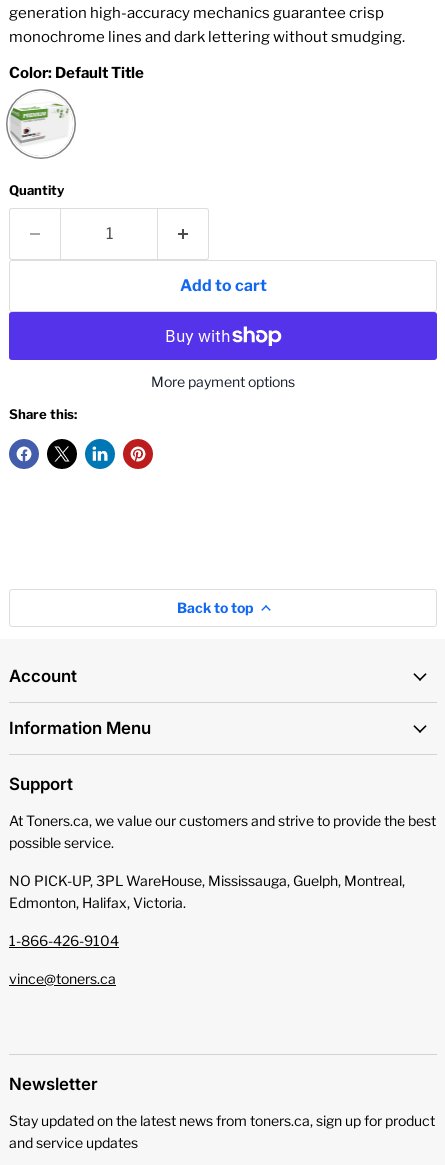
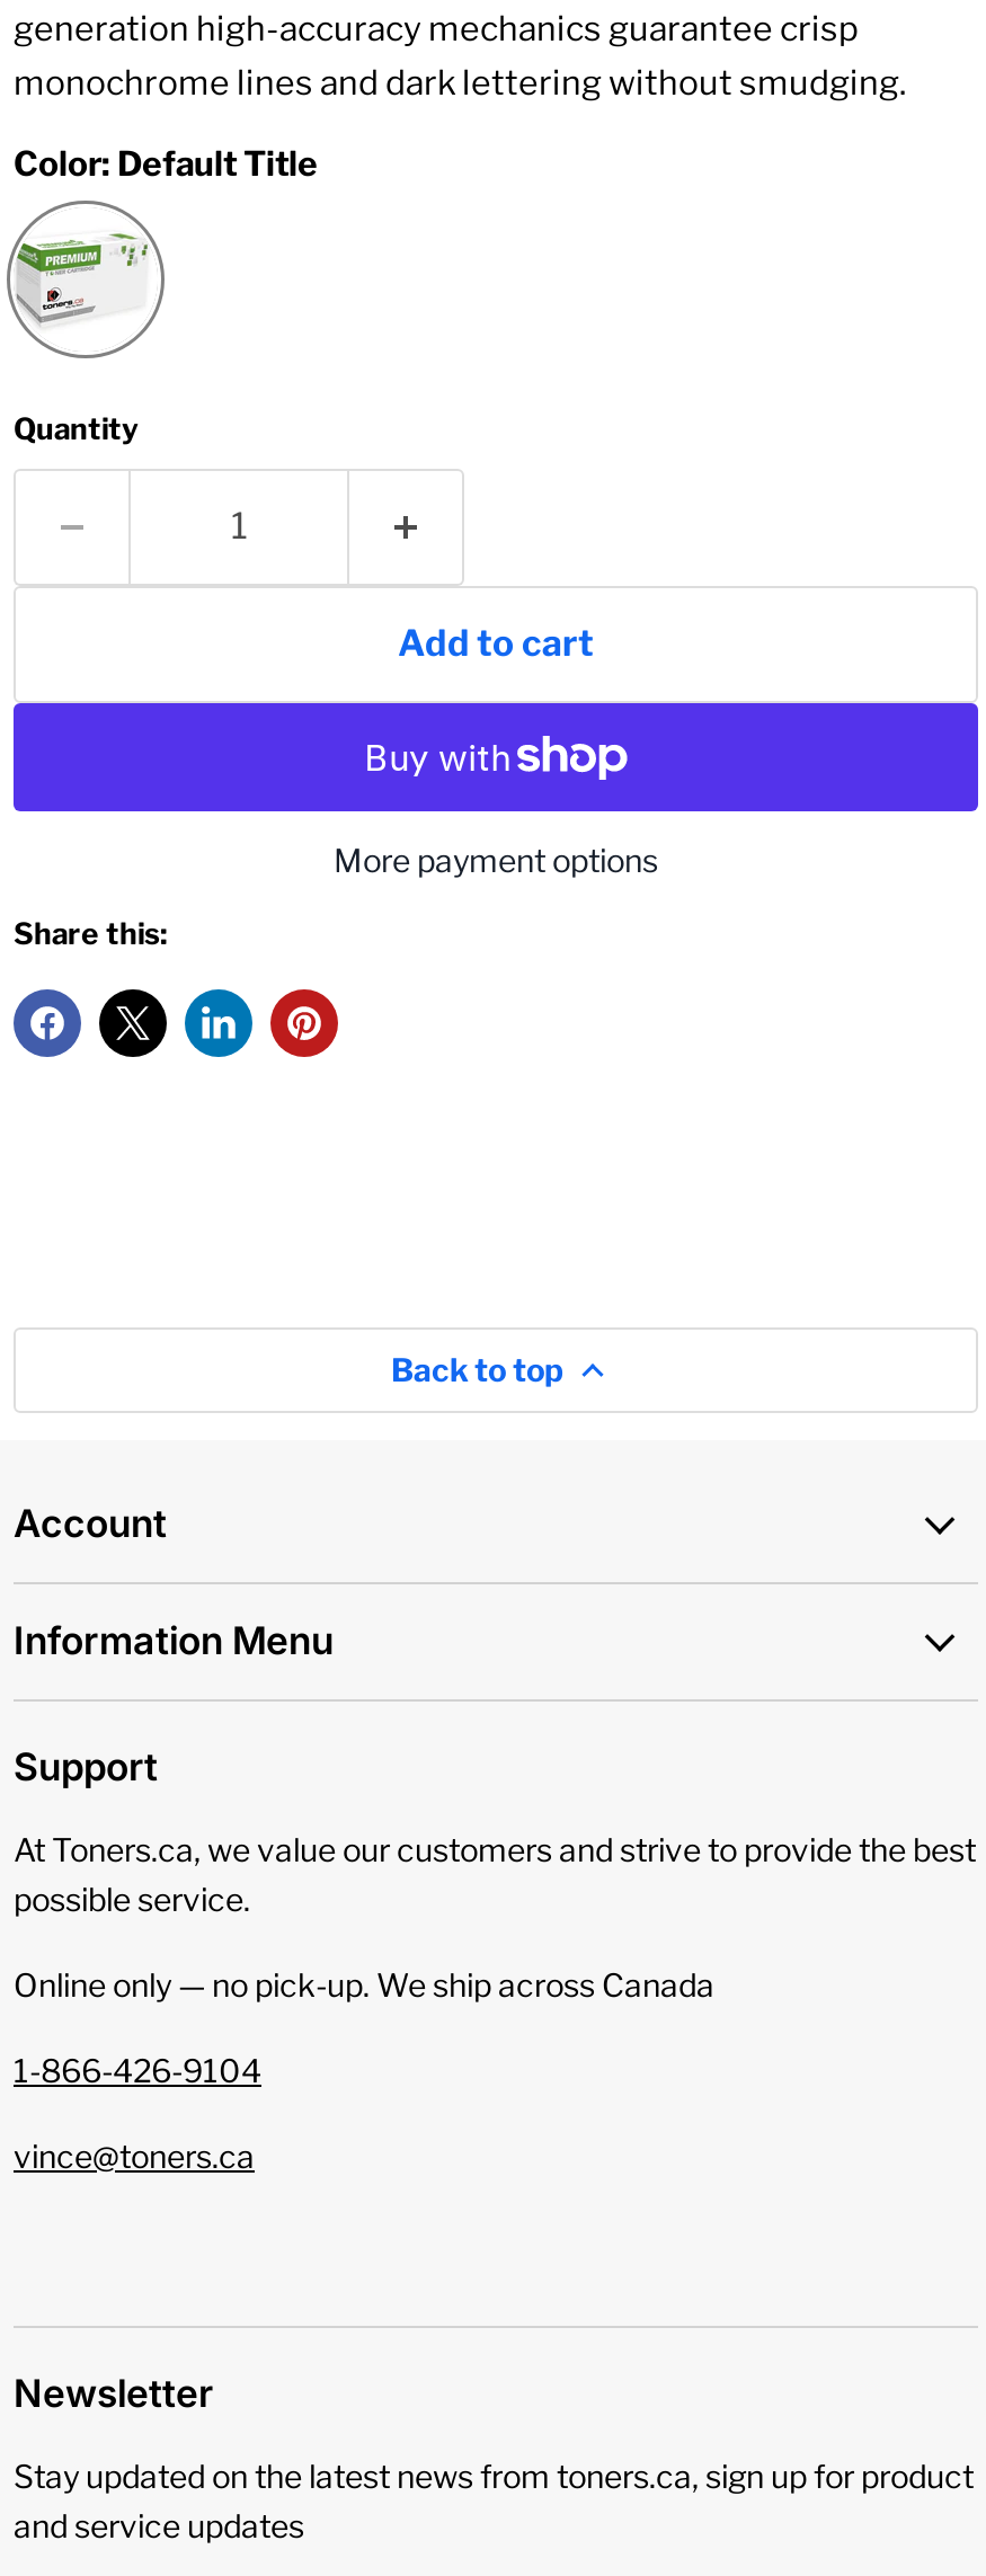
[9,872,405,911] NO PICK-UP, 3PL WareHouse, Mississauga, Guelph, Montreal, | Edmonton, Halifax, Victoria. -> [14,1966,714,2004] Online only — no pick‑up. We ship across Canada

